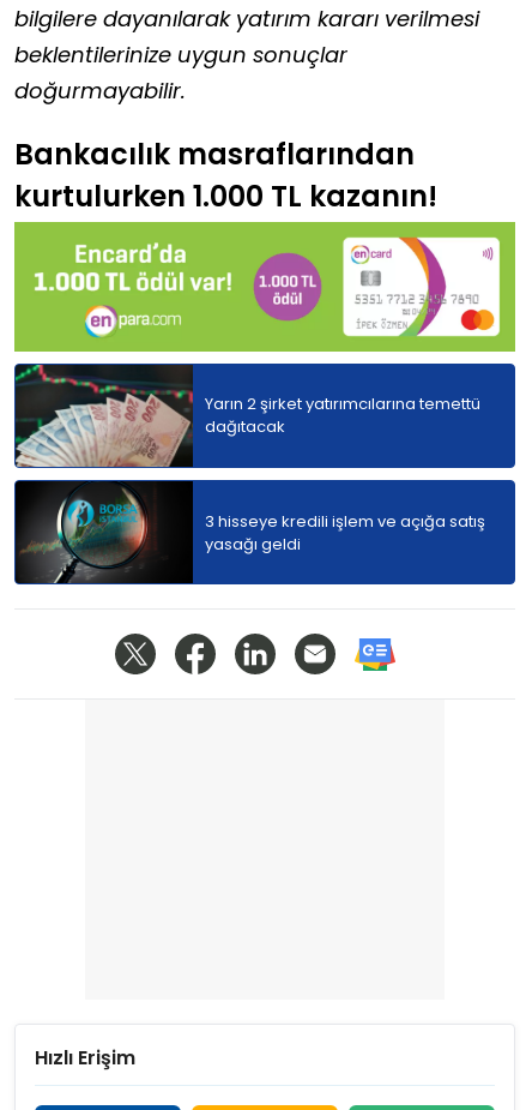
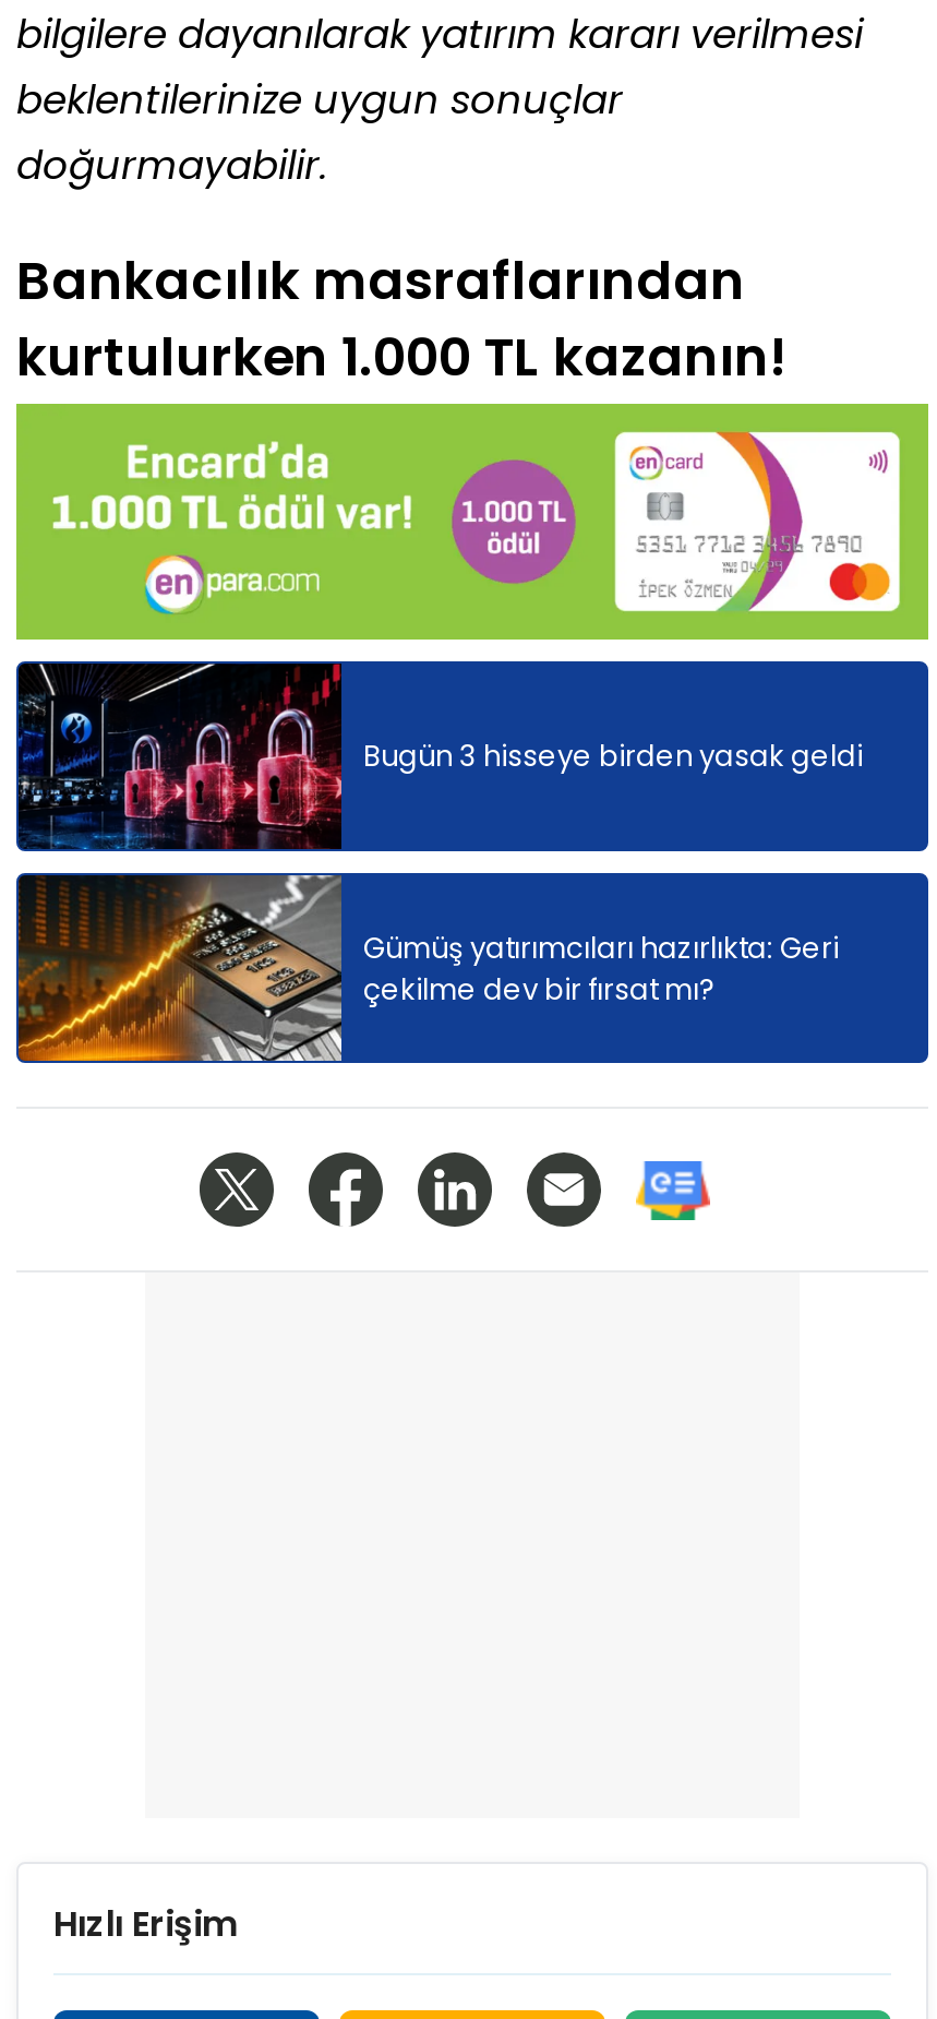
[14,364,480,468] [image] | Yarın 2 şirket yatırımcılarına temettü | dağıtacak -> [16,661,863,851] [image] | Bugün 3 hisseye birden yasak geldi
[14,480,485,584] [image] | 3 hisseye kredili işlem ve açığa satış | yasağı geldi -> [16,873,839,1063] [image] | Gümüş yatırımcıları hazırlıkta: Geri | çekilme dev bir fırsat mı?

